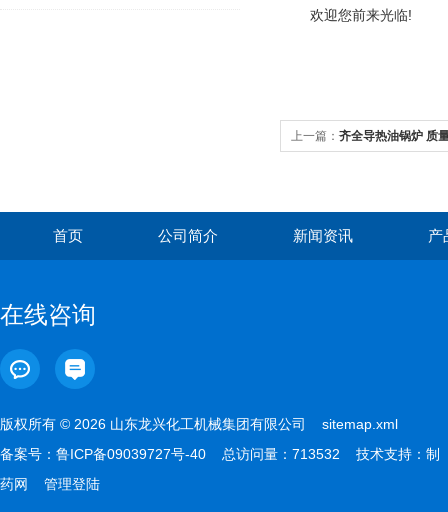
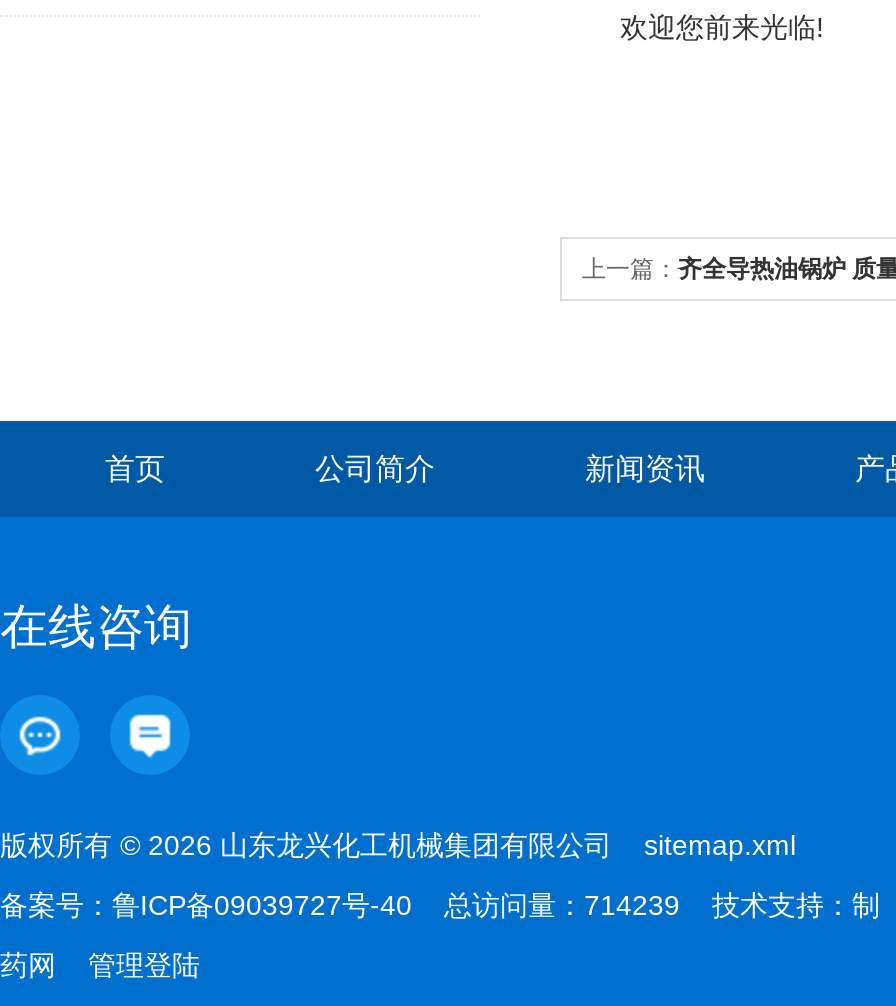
[0,446,440,462] 备案号：鲁ICP备09039727号-40总访问量：713532 技术支持：制 -> [0,889,880,921] 备案号：鲁ICP备09039727号-40总访问量：714239 技术支持：制

